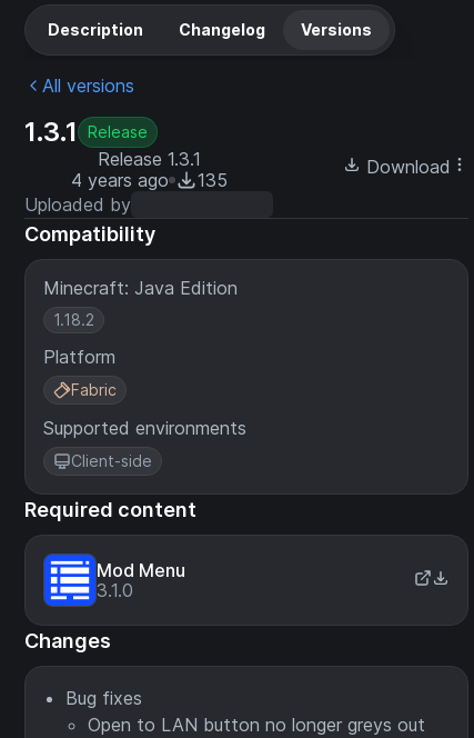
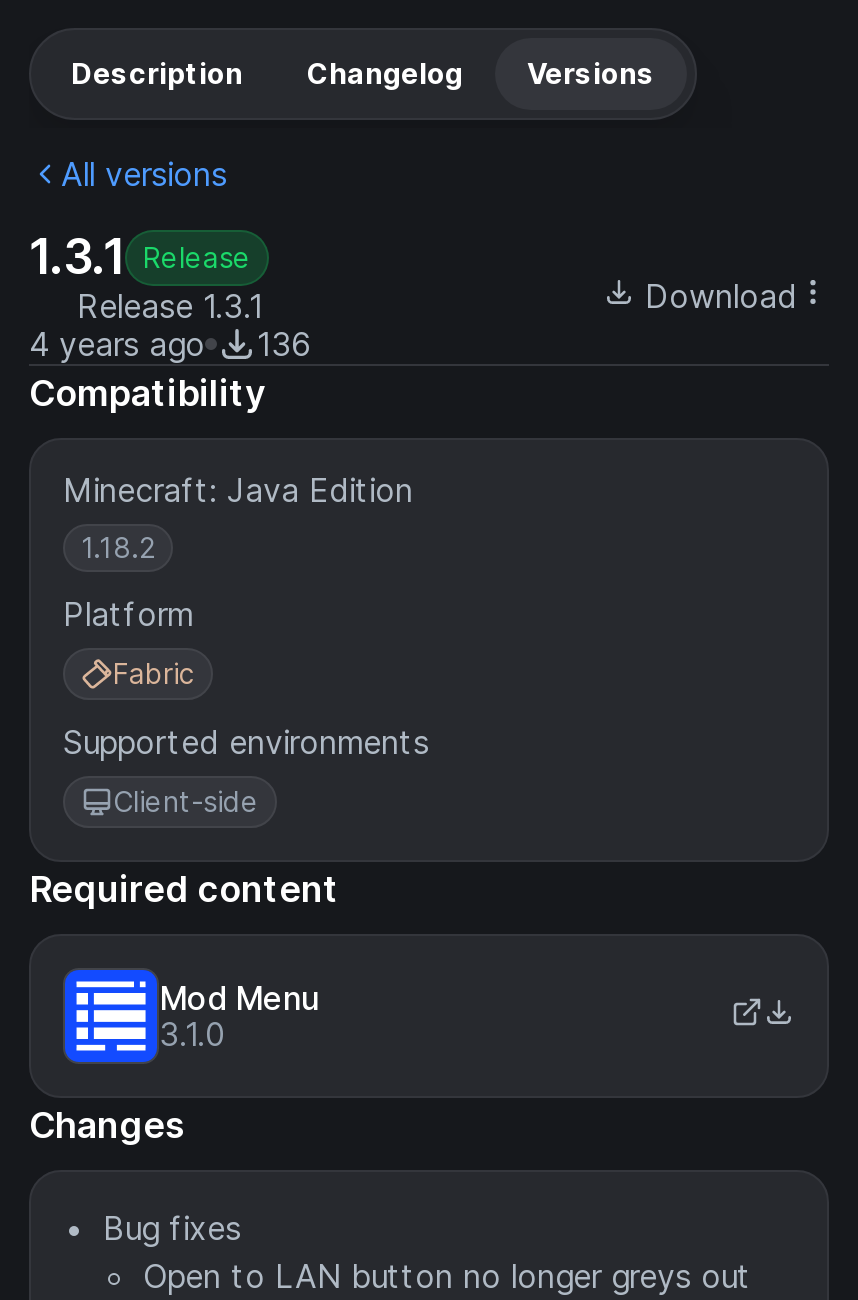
[24,169,227,216] 135 | Uploaded by -> [257,324,311,364] 136

